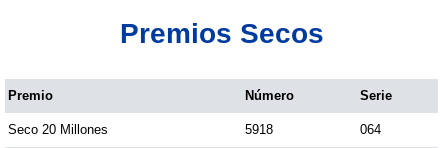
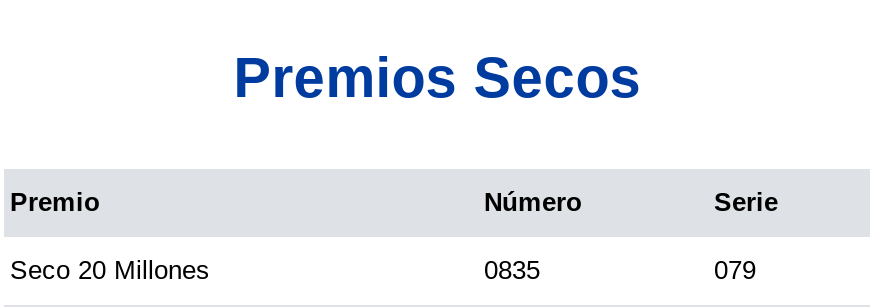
[245,122,273,137] 5918 -> [484,255,540,285] 0835
[360,122,381,137] 064 -> [714,255,756,285] 079

